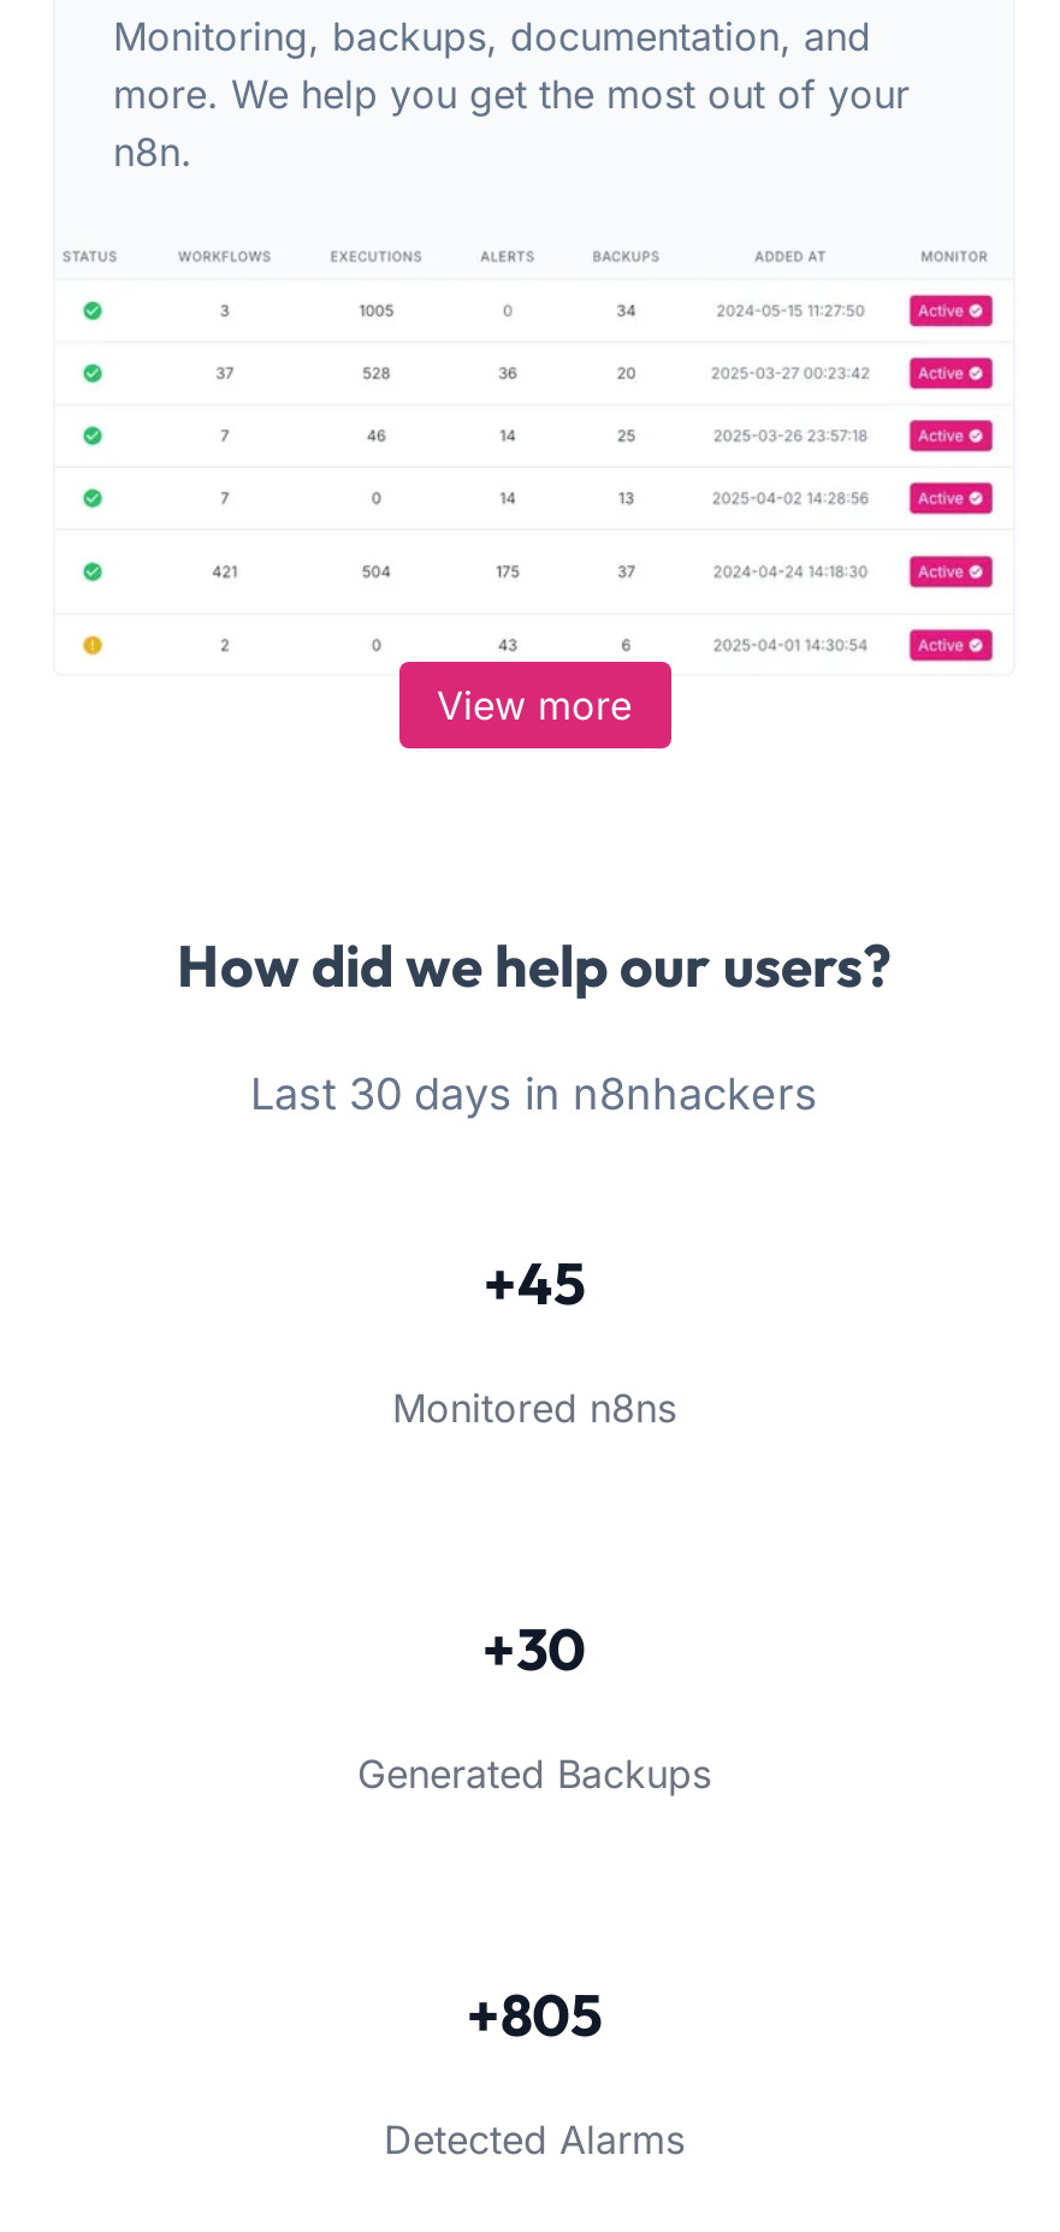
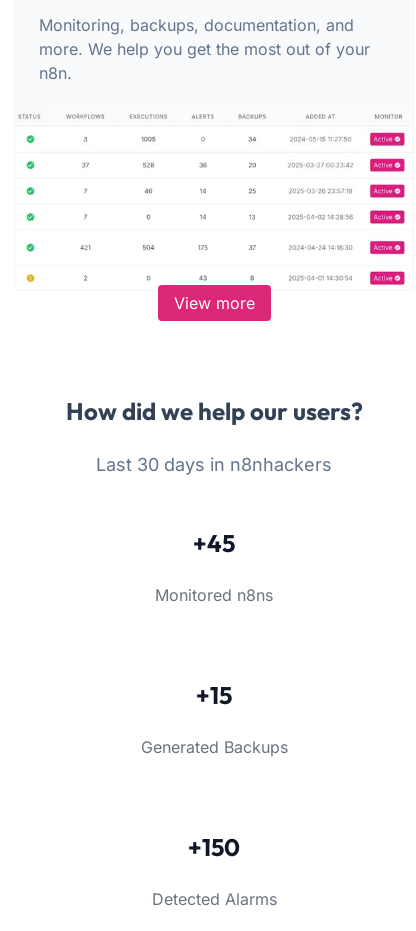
[482,1613,586,1685] +30 -> [196,680,232,710] +15
[467,1978,602,2051] +805 -> [188,832,240,862] +150

